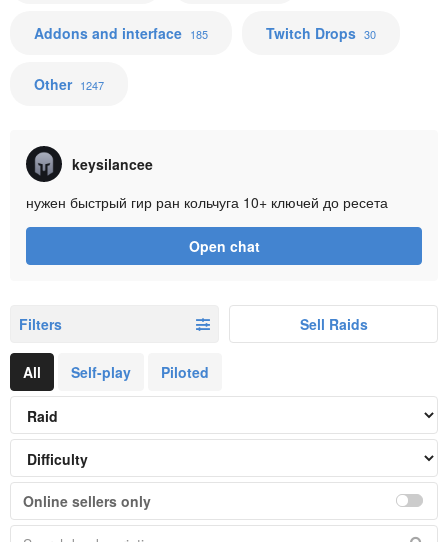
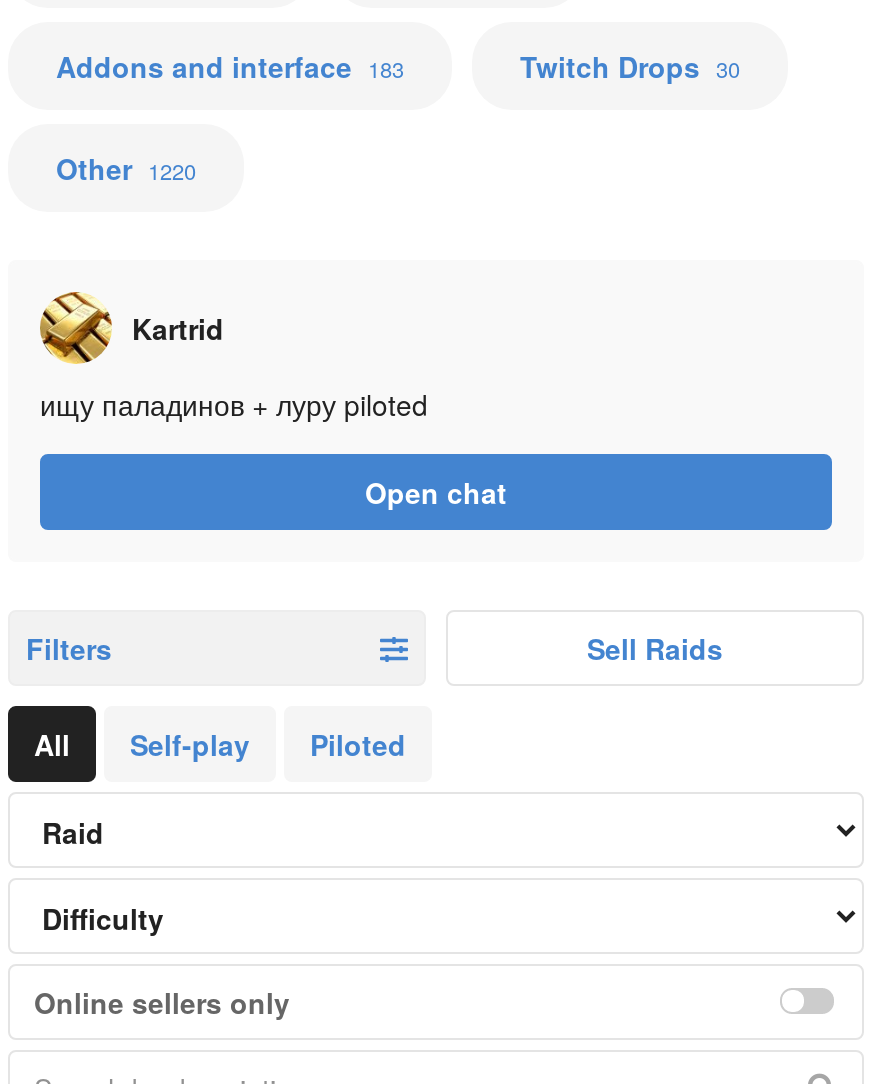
[34,23,208,43] Addons and interface 185 -> [56,46,404,86] Addons and interface 183
[34,74,104,94] Other 1247 -> [56,148,196,188] Other 1220
[25,145,388,212] [image] | нужен быстрый гир ран кольчуга 10+ ключей до ресета -> [38,290,428,424] [image] | ищу паладинов + луру piloted
[72,154,153,174] keysilancee -> [132,308,224,348] Kartrid

